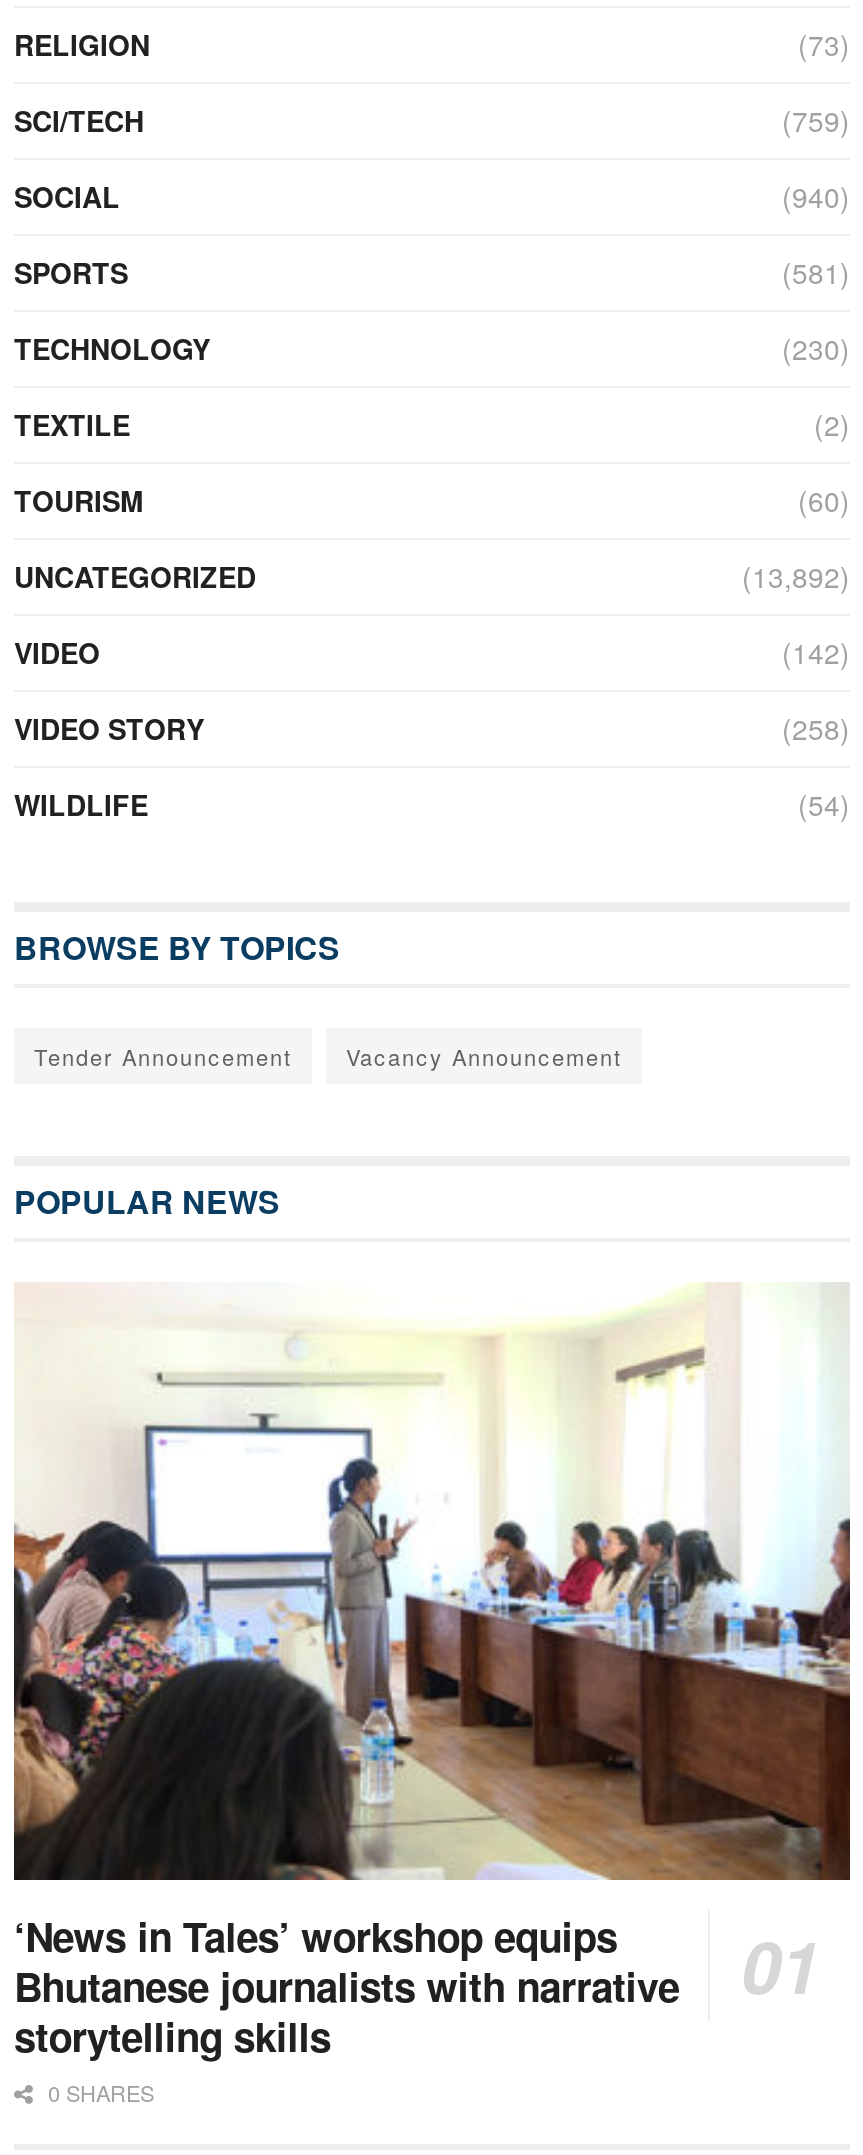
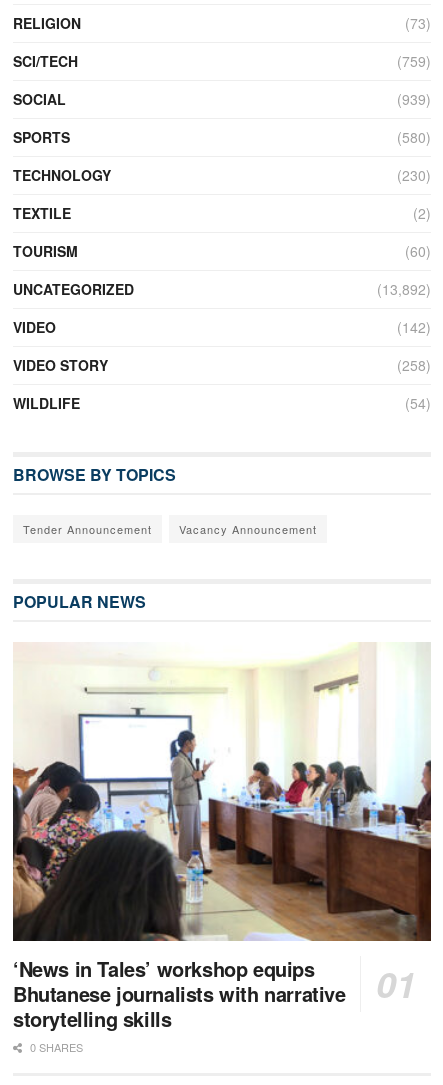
[782,176,850,216] (940) -> [397,89,431,109] (939)
[782,252,850,292] (581) -> [397,127,431,147] (580)

